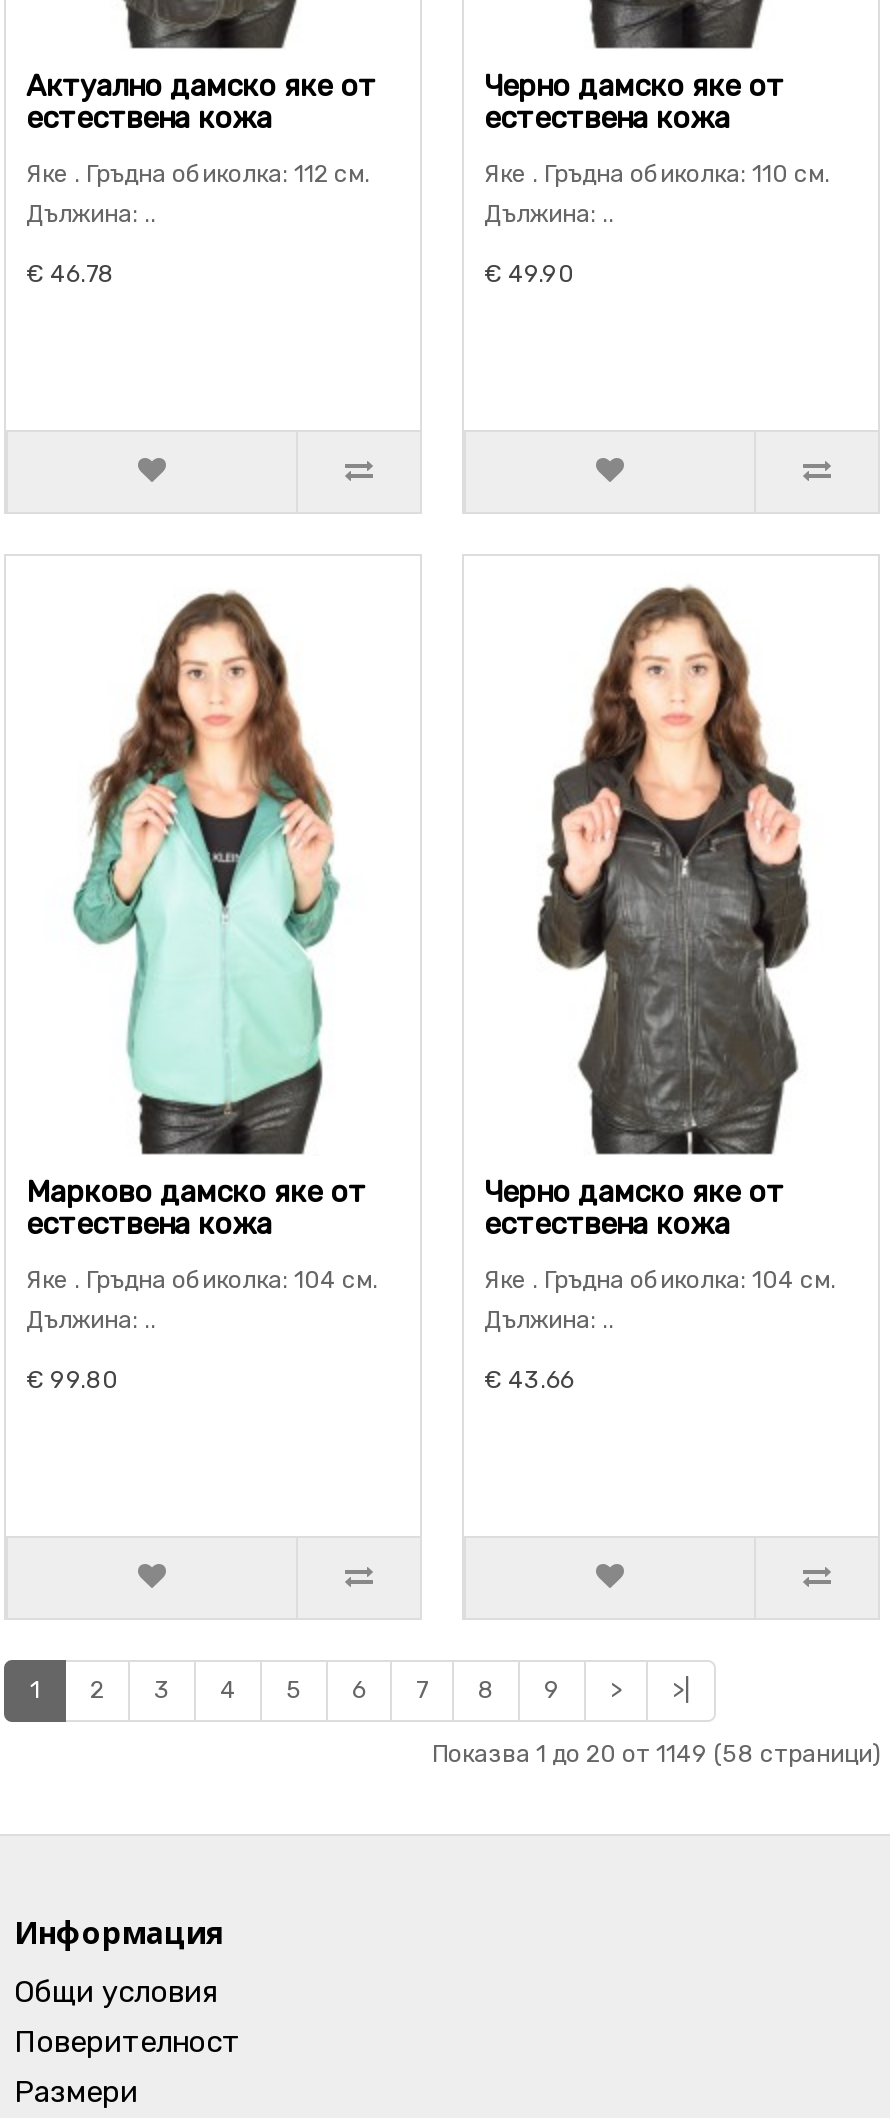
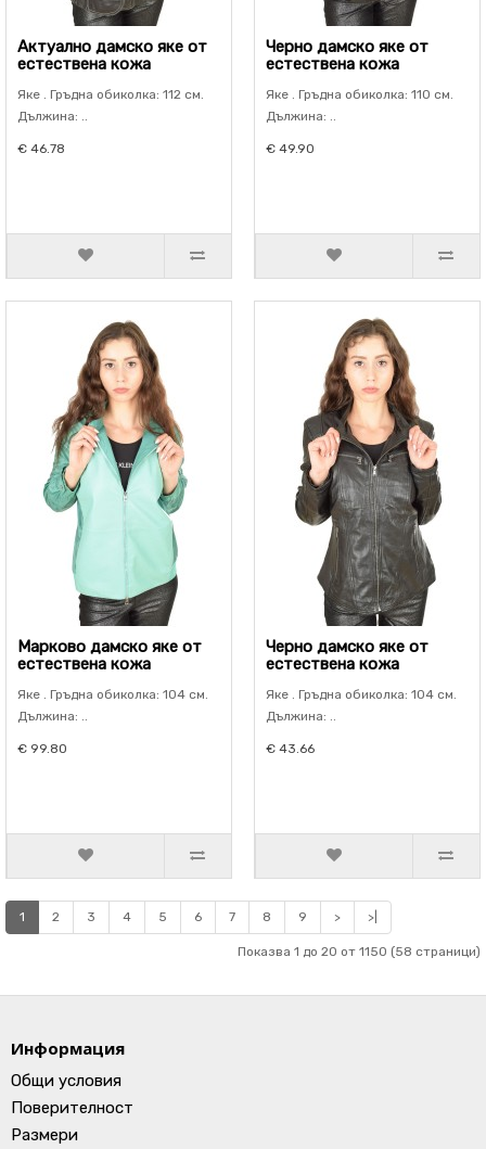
[432,1740,880,1768] Показва 1 до 20 от 1149 (58 страници) -> [238,944,481,959] Показва 1 до 20 от 1150 (58 страници)

